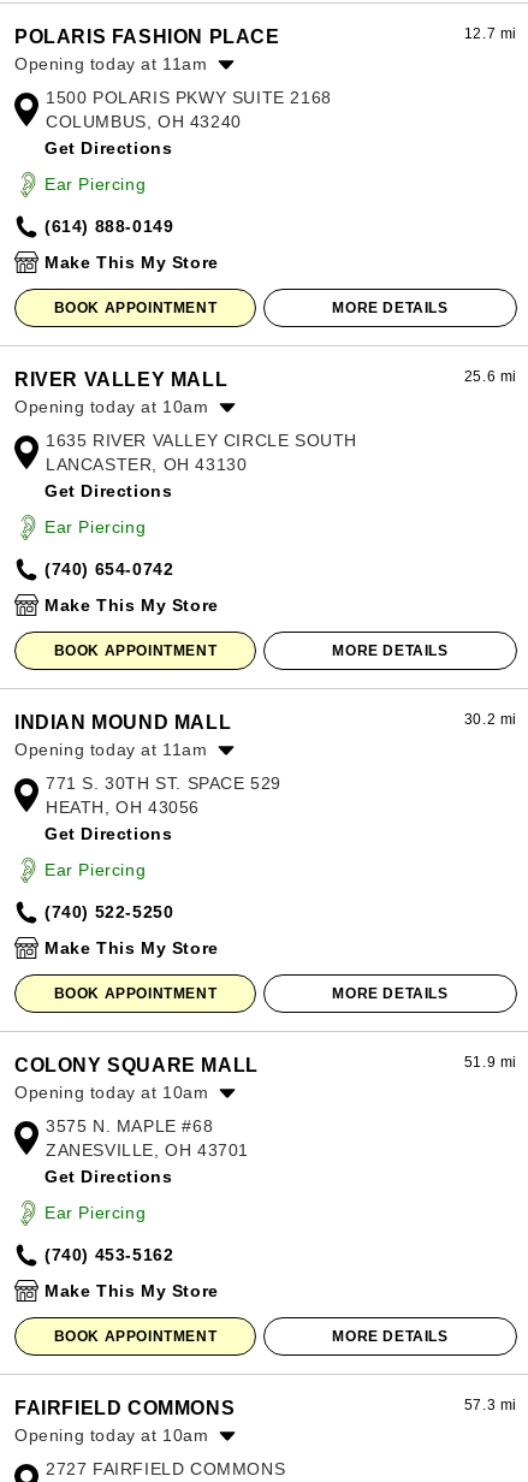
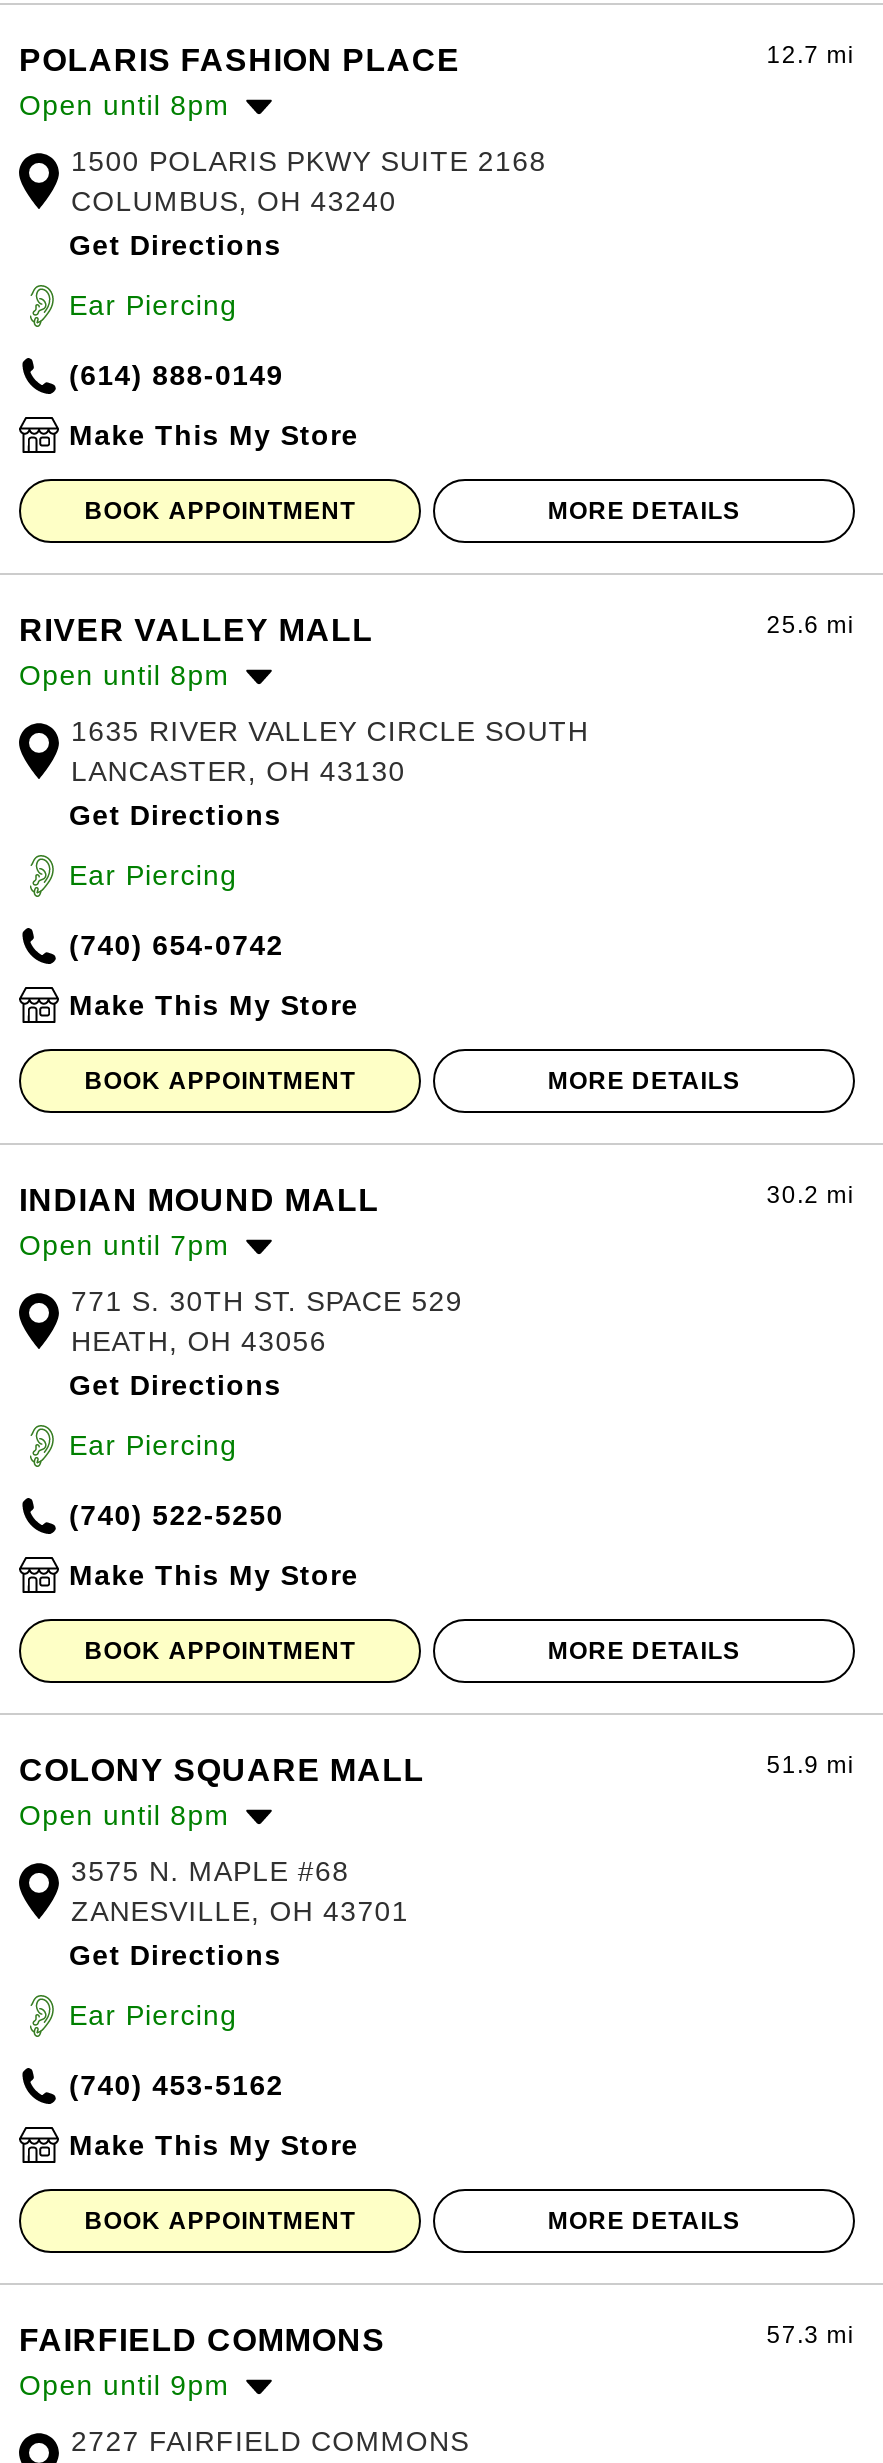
[14,55,208,74] Opening today at 11am -> [19,90,230,122] Open until 8pm
[14,397,209,417] Opening today at 10am -> [19,660,230,692] Open until 8pm
[14,740,208,760] Opening today at 11am -> [19,1230,230,1262] Open until 7pm
[14,1083,209,1102] Opening today at 10am -> [19,1800,230,1832] Open until 8pm
[14,1426,209,1445] Opening today at 10am -> [19,2370,230,2402] Open until 9pm

